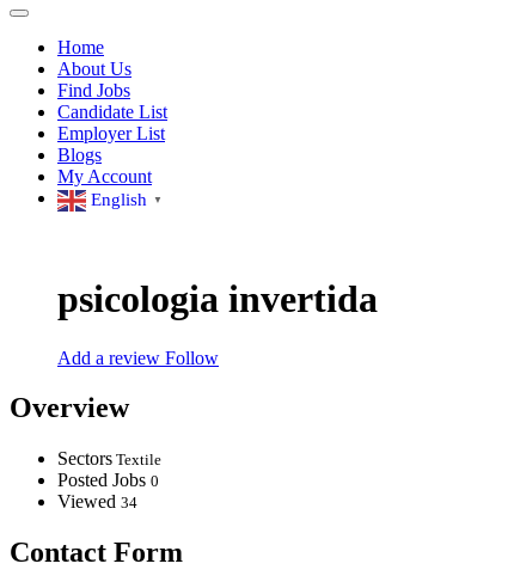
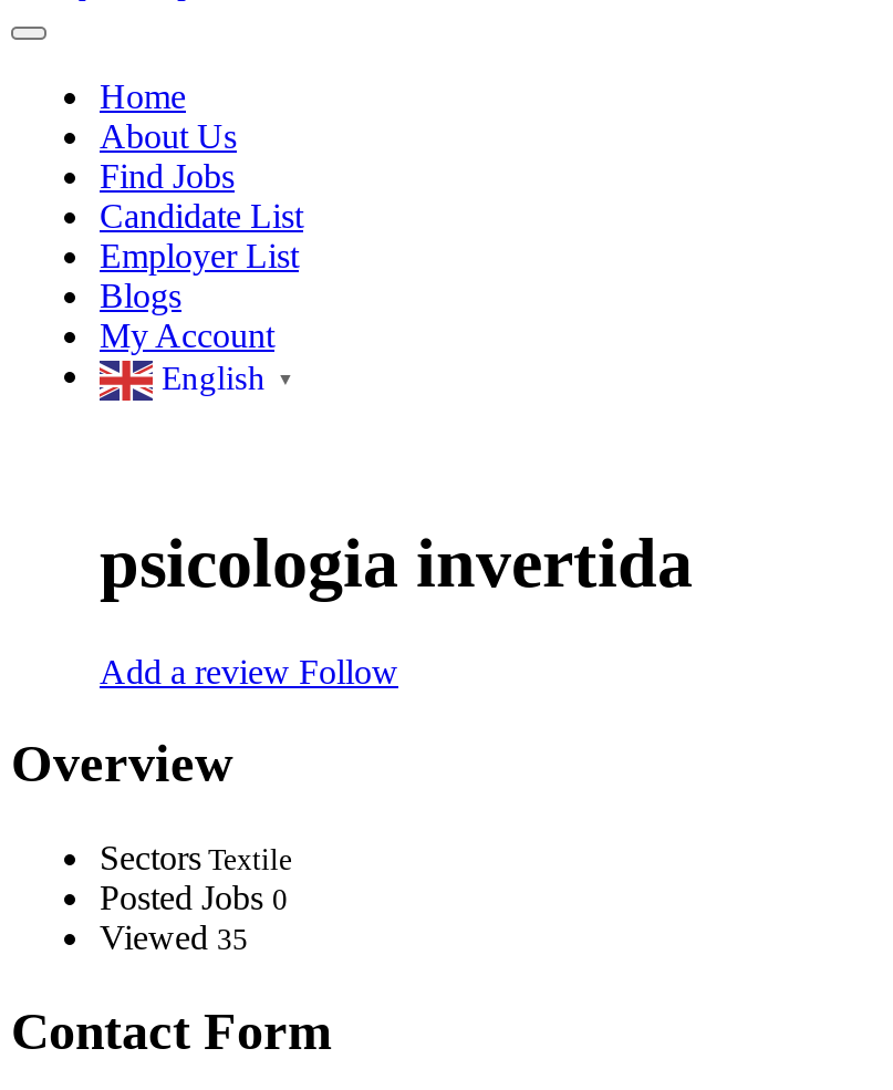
[57,492,137,512] Viewed 34 -> [100,919,248,957] Viewed 35

